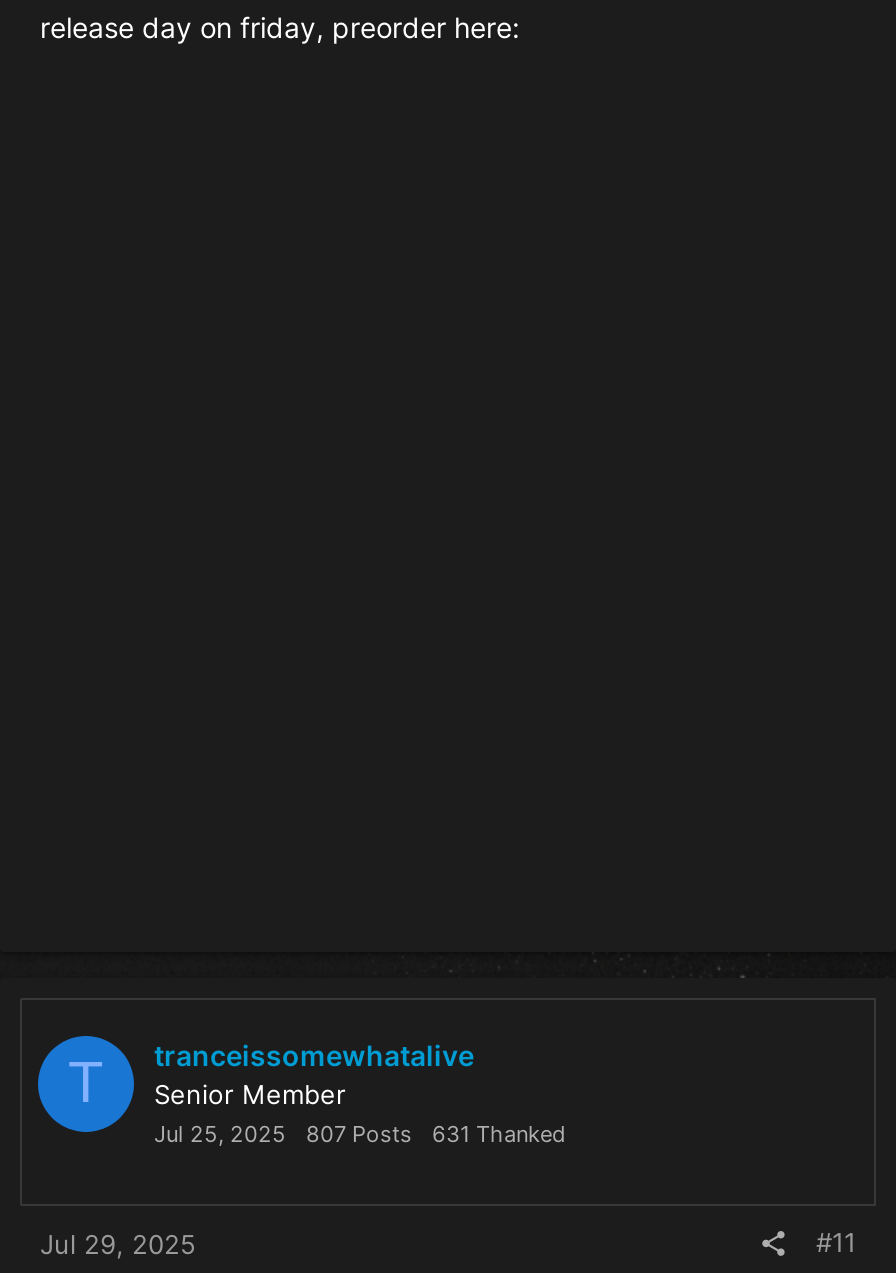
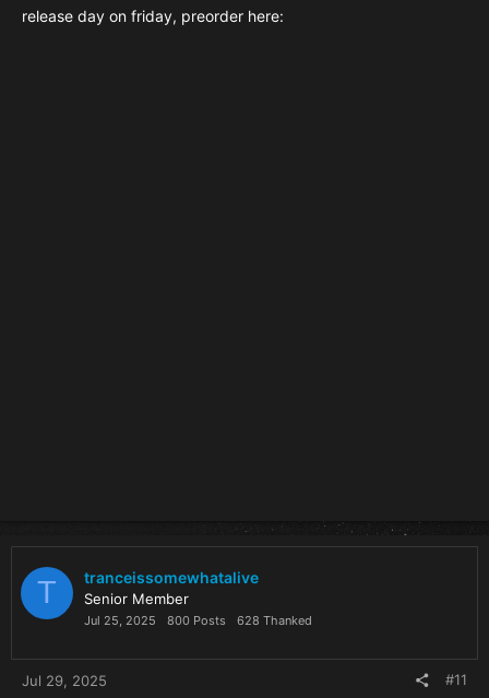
[306,1120,412,1148] 807 Posts -> [167,613,226,628] 800 Posts
[432,1120,566,1148] 631 Thanked -> [237,613,312,628] 628 Thanked

